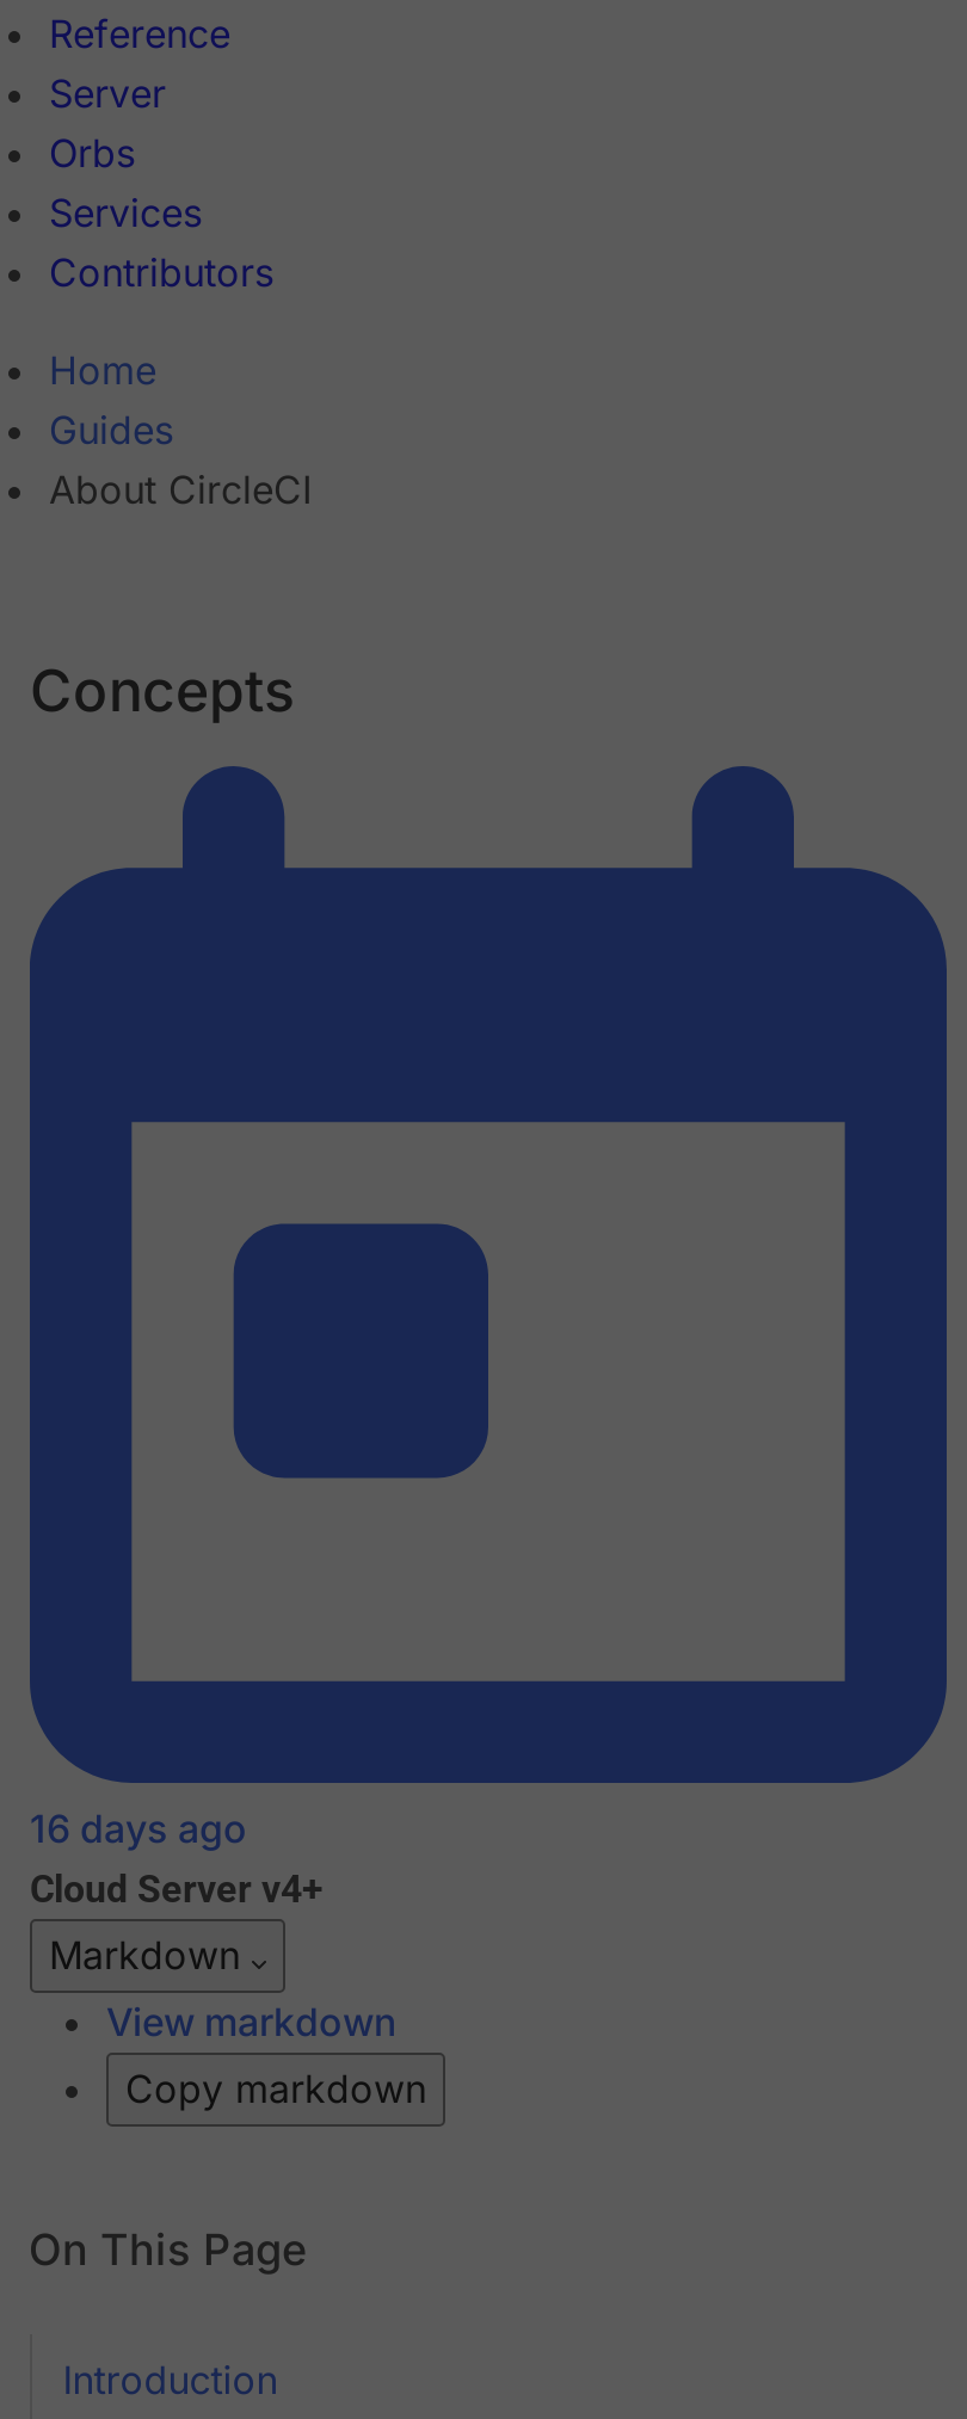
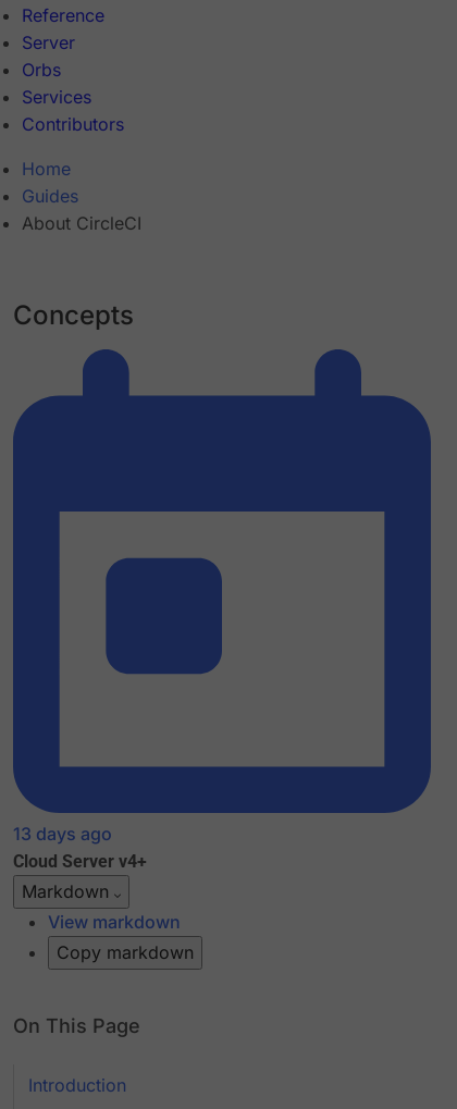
[30,1806,247,1853] 16 days ago -> [13,823,112,845] 13 days ago

